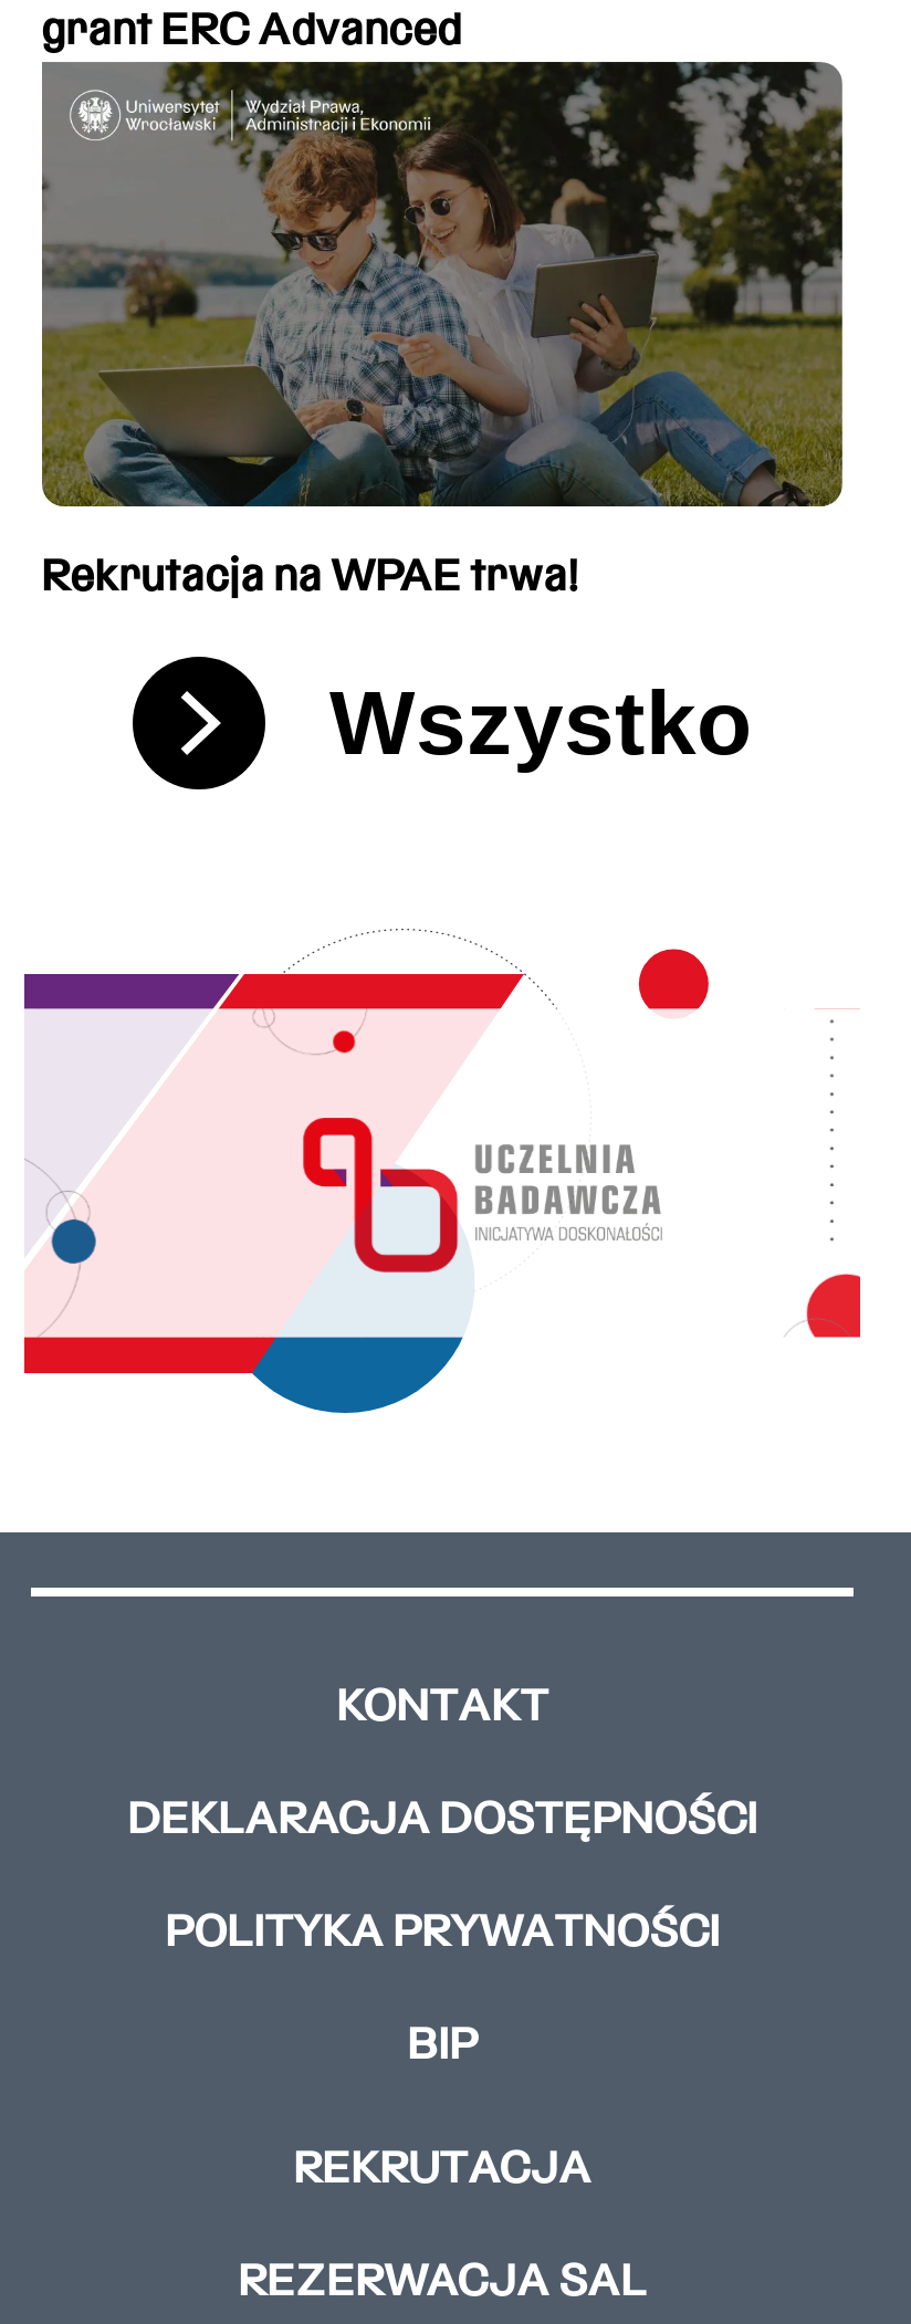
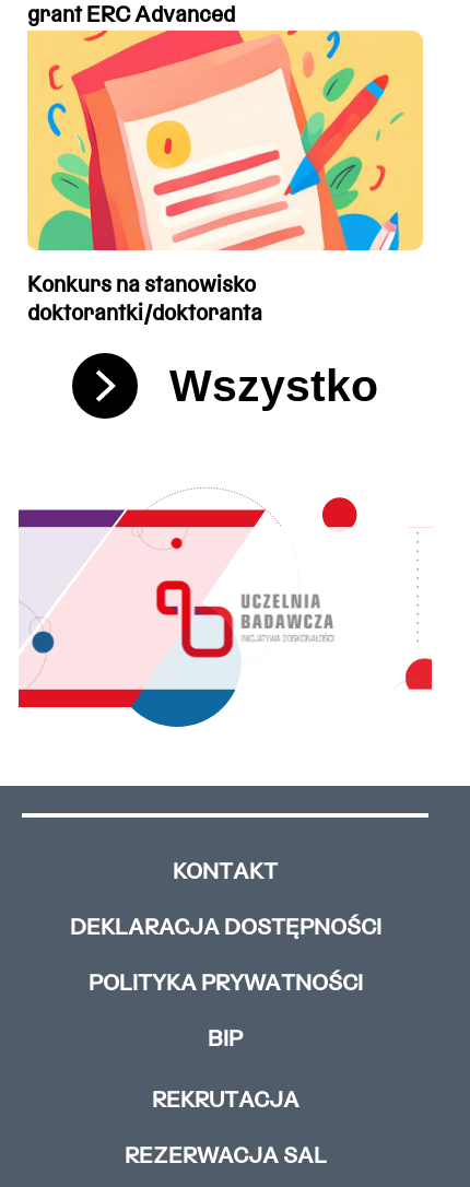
[40,60,845,598] [image] | Rekrutacja na WPAE trwa! -> [26,30,424,324] [image] | Konkurs na stanowisko | doktorantki/doktoranta

